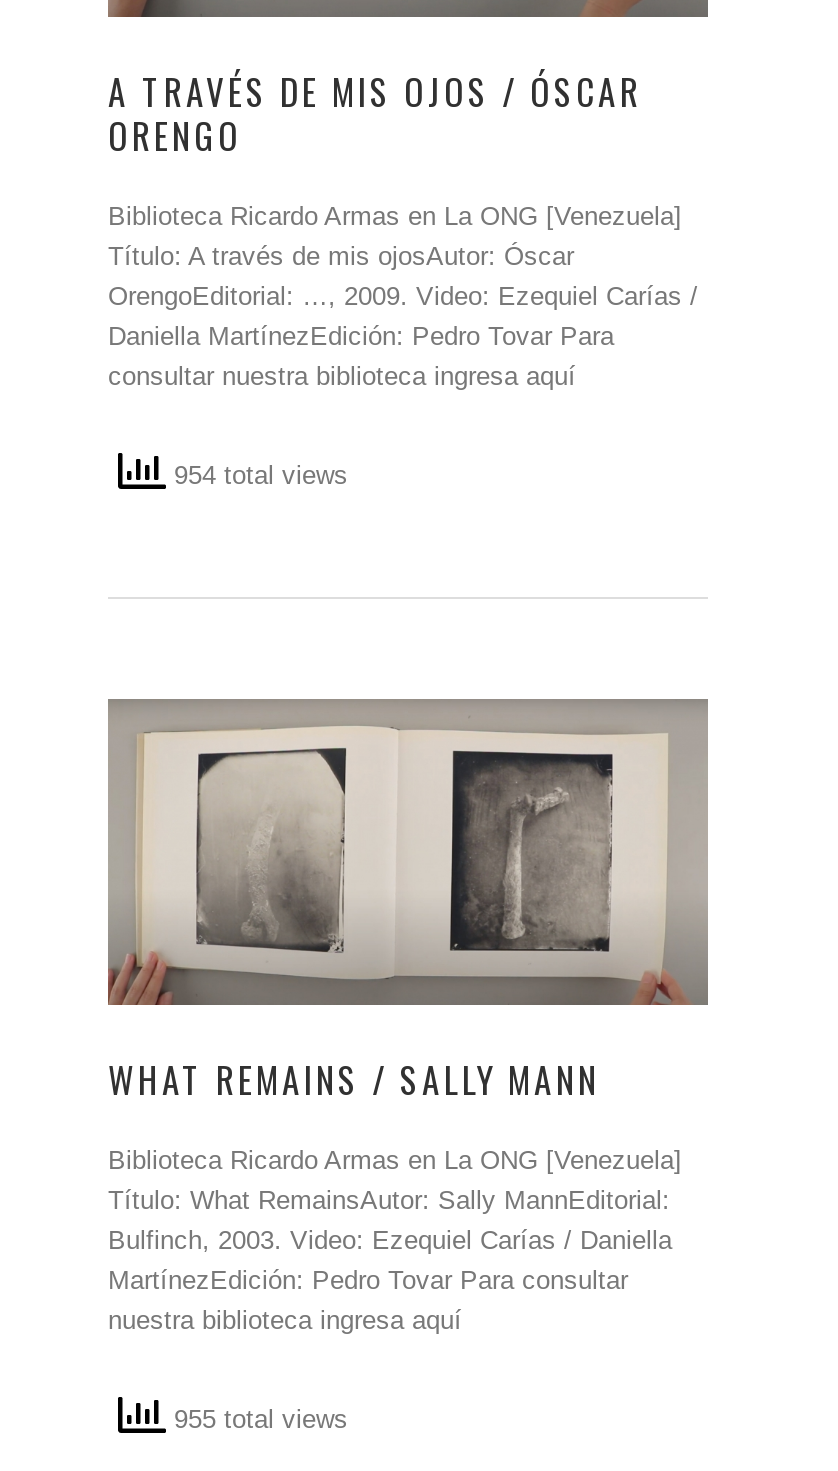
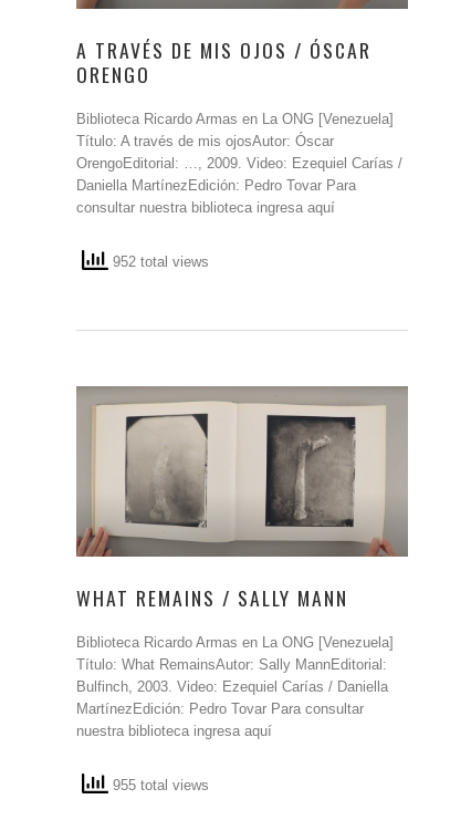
[166,459,348,489] 954 total views -> [108,254,209,270] 952 total views

